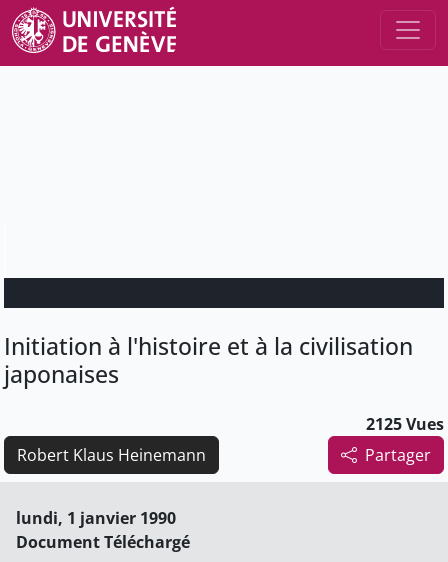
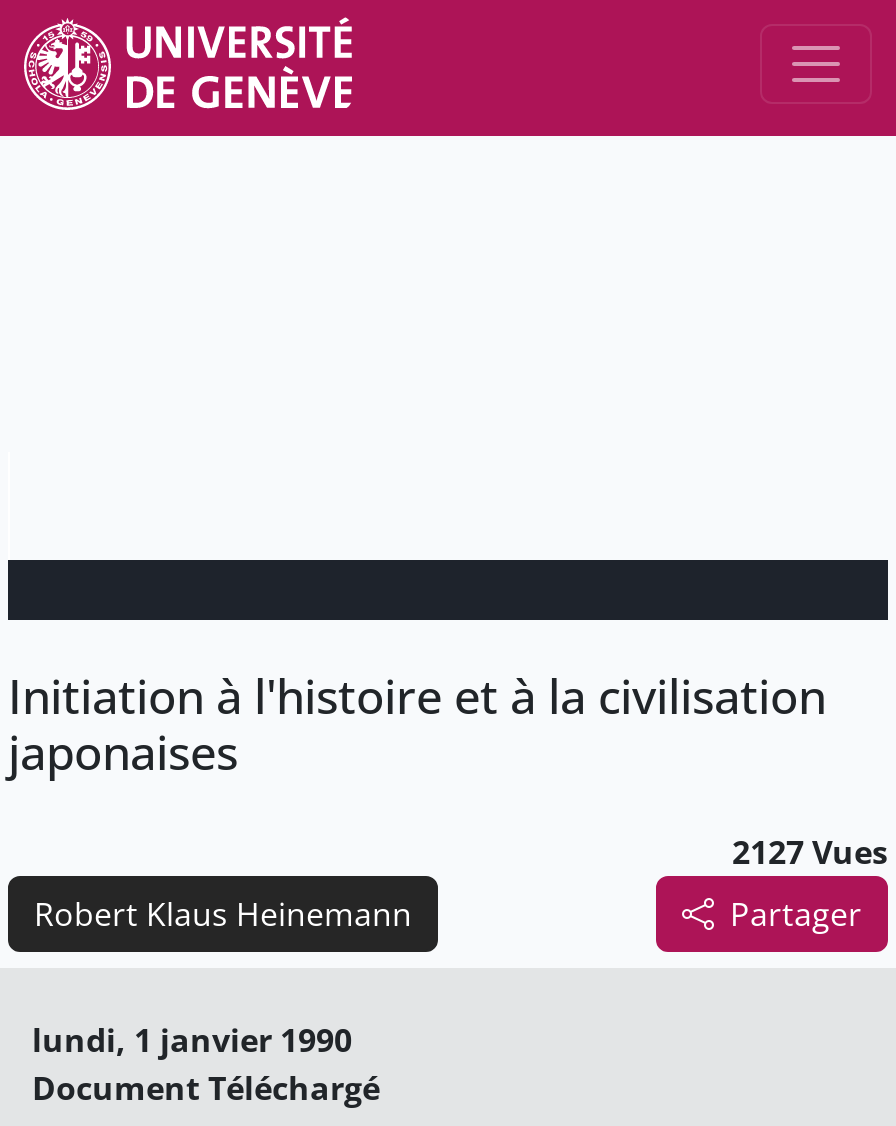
[366,413,444,435] 2125 Vues -> [732,830,888,874] 2127 Vues

